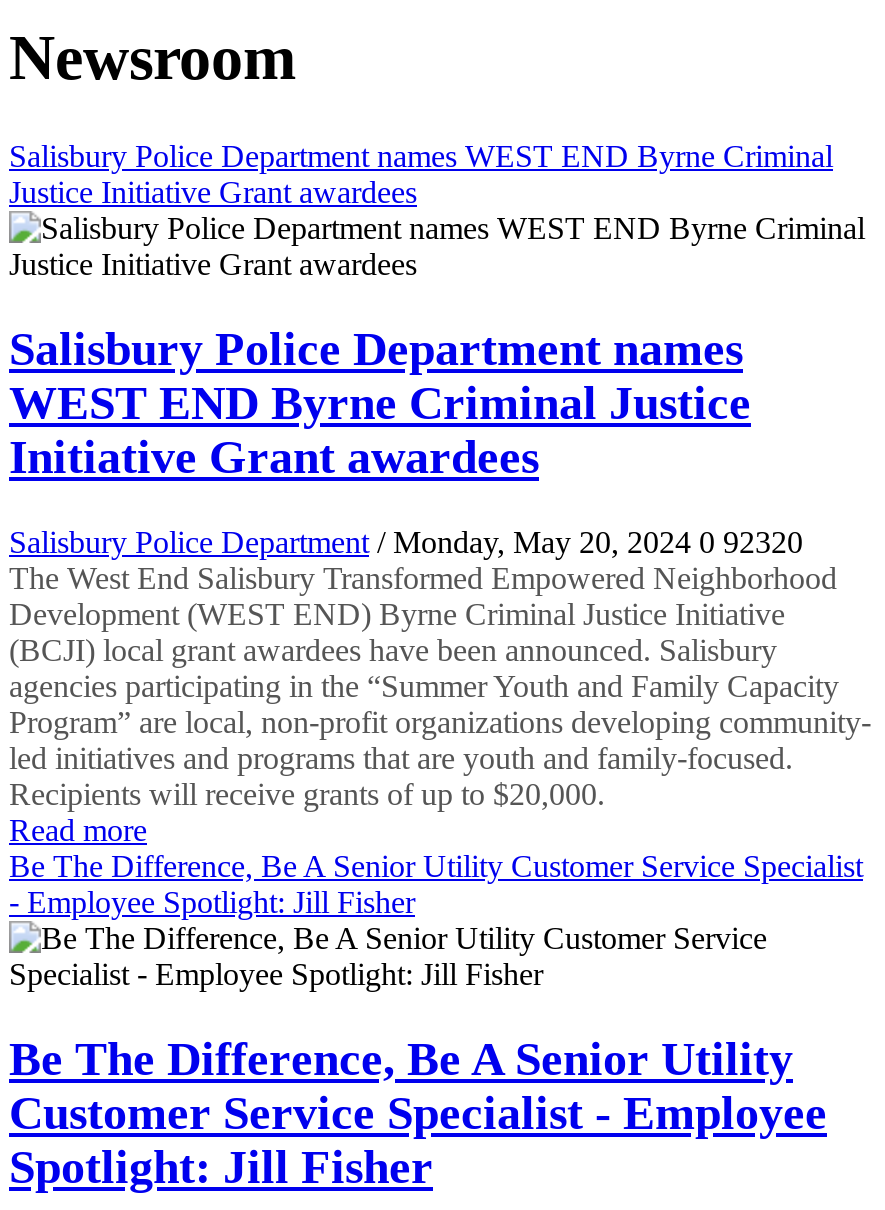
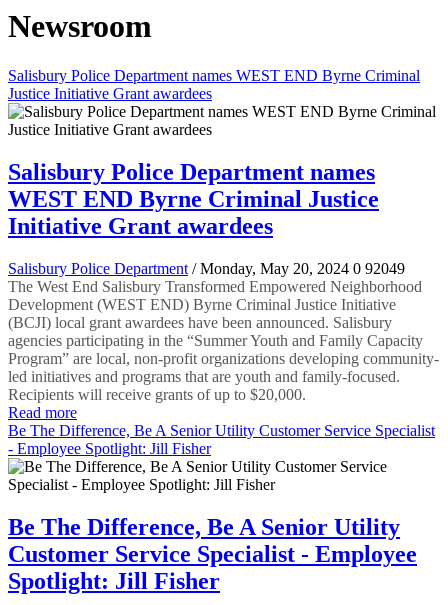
[9,524,803,558] Salisbury Police Department / Monday, May 20, 2024 0 92320 -> [8,260,405,277] Salisbury Police Department / Monday, May 20, 2024 0 92049

